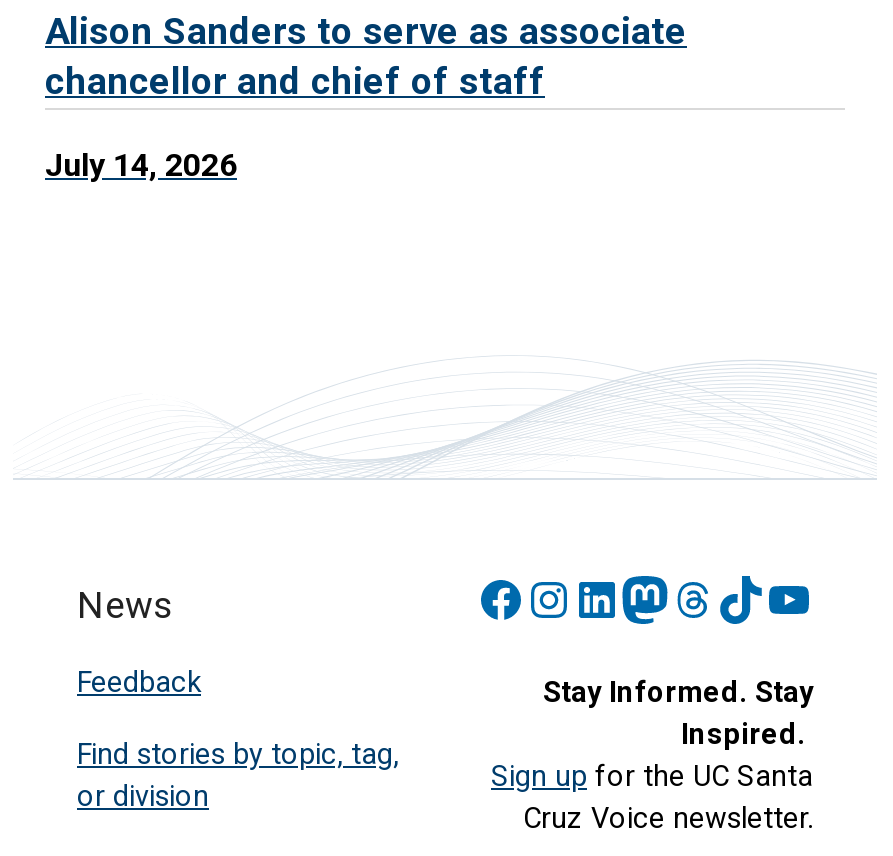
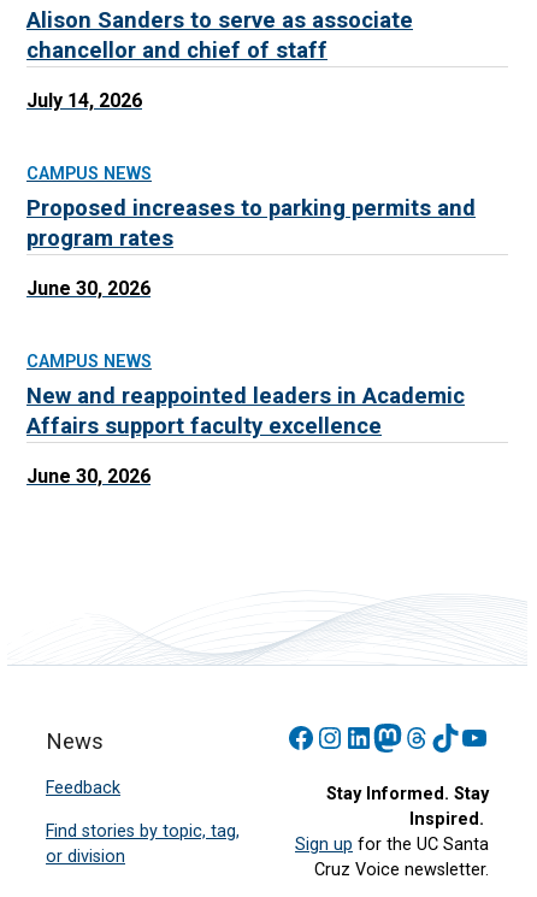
none -> [26,163,476,487] CAMPUS NEWS | Proposed increases to parking permits and | program rates | June 30, 2026 | CAMPUS NEWS | New and reappointed leaders in Academic | Affairs support faculty excellence | June 30, 2026

